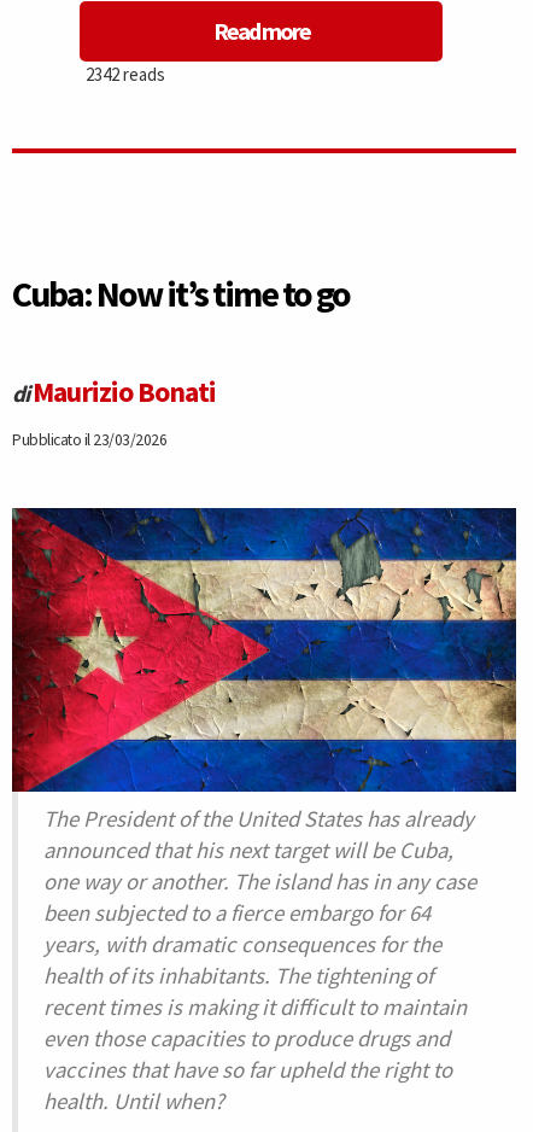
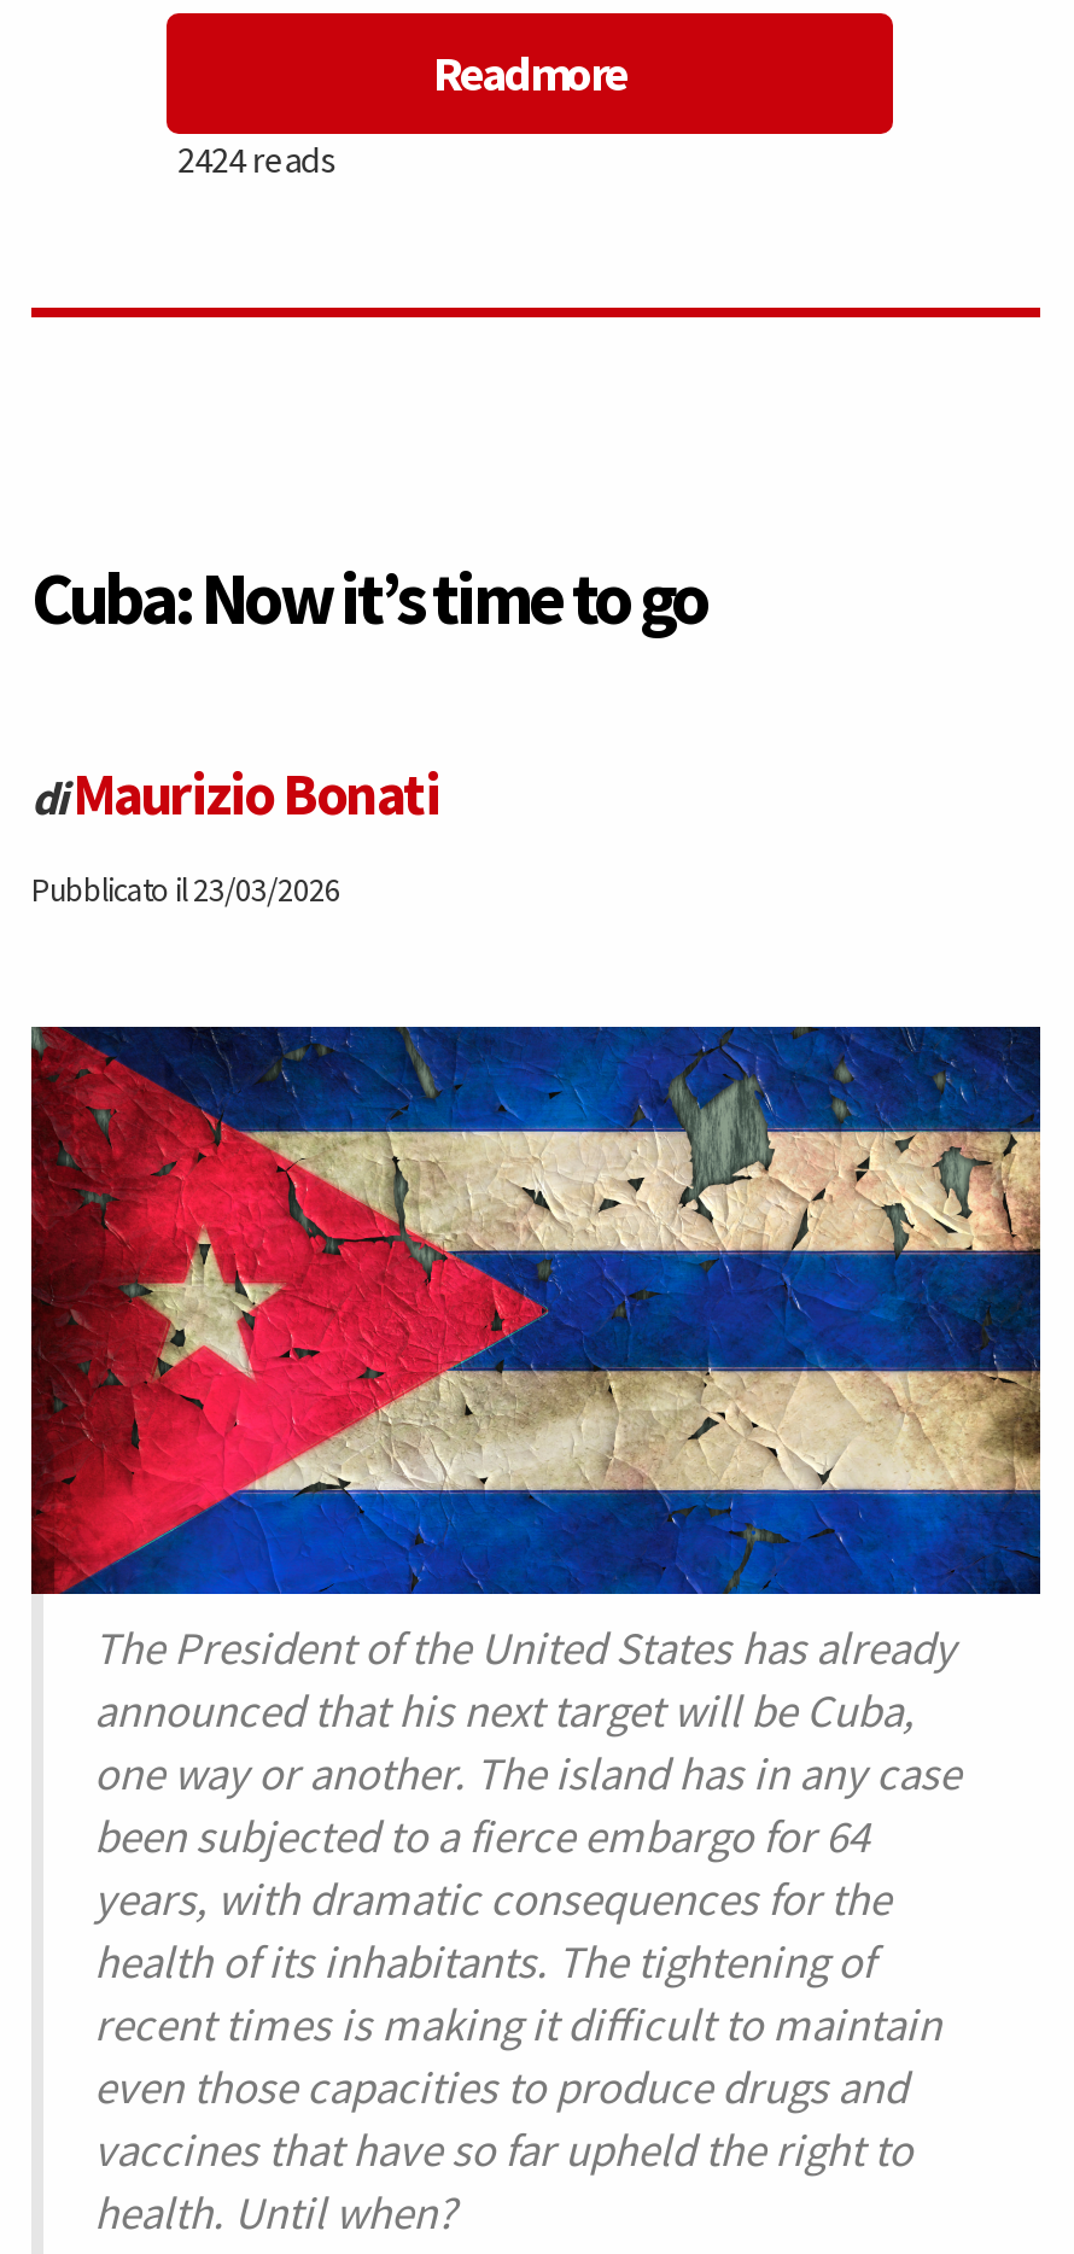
[85,63,165,86] 2342 reads -> [178,137,337,183] 2424 reads

